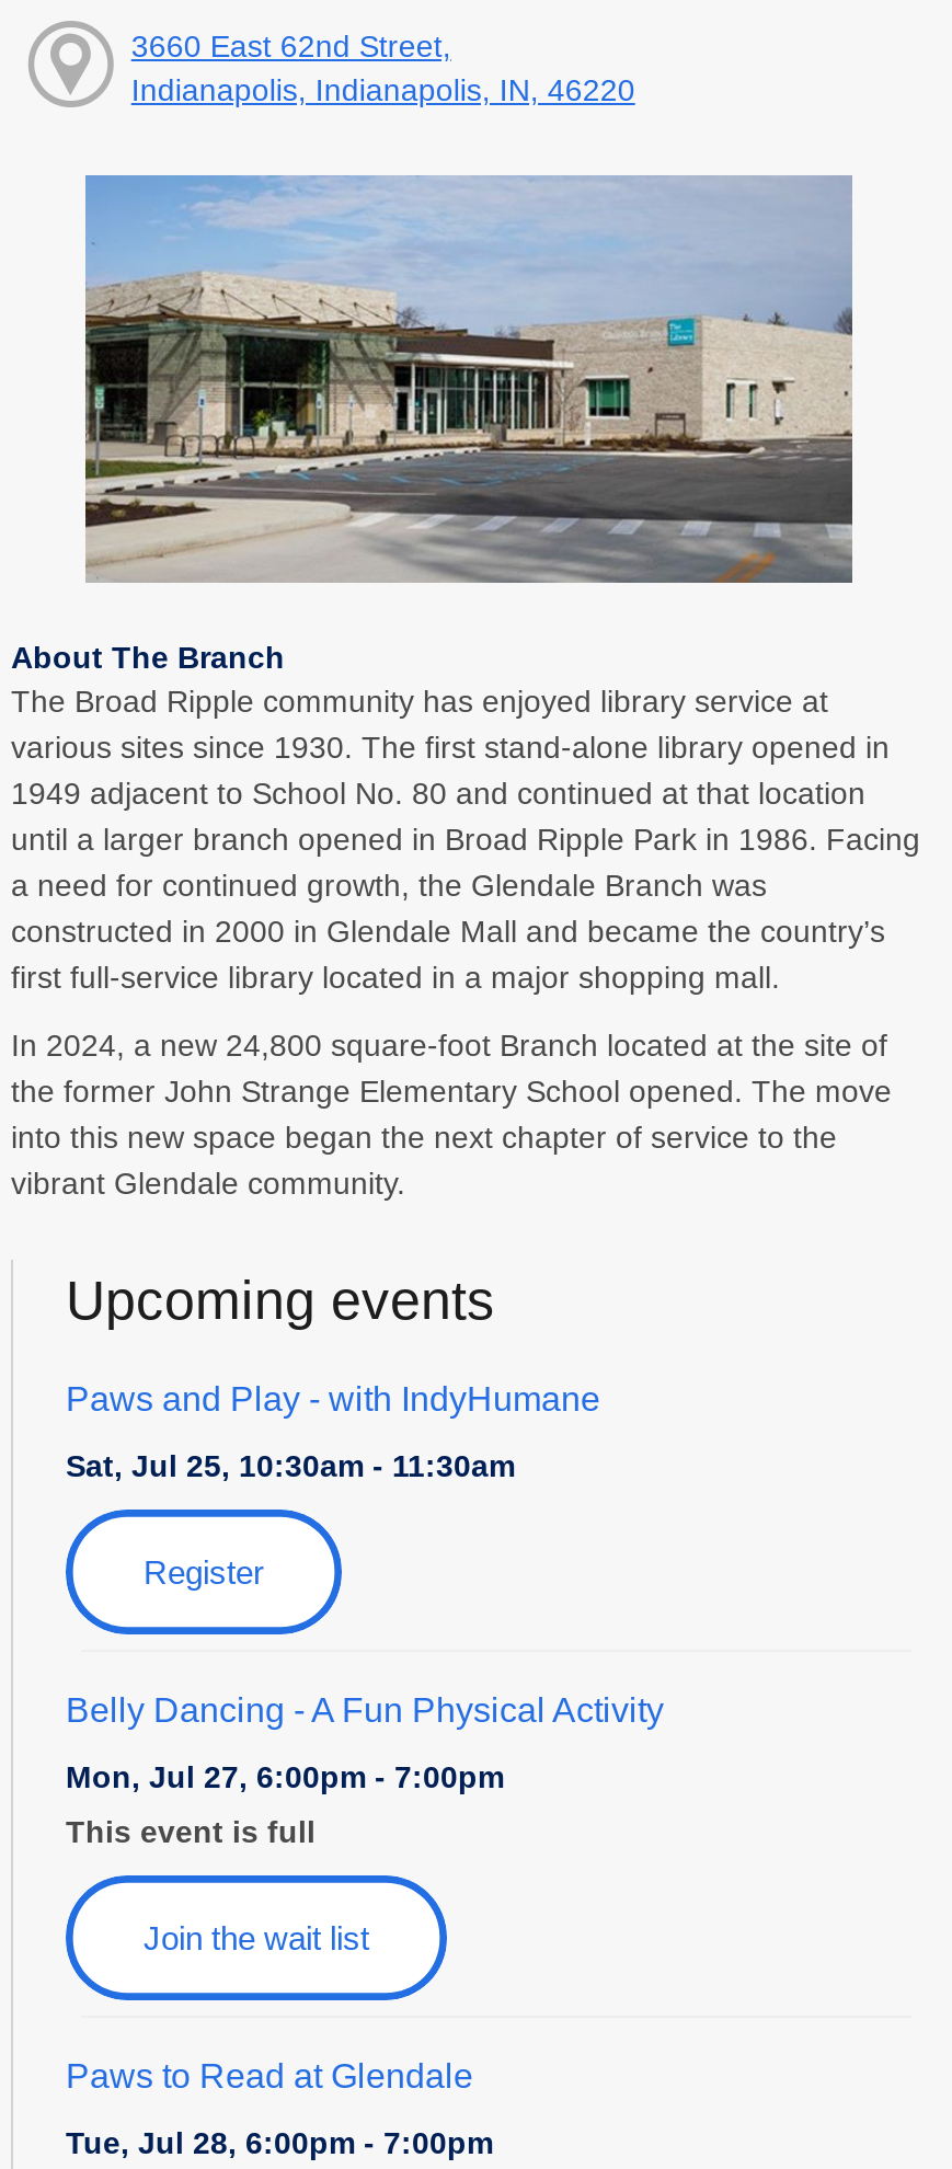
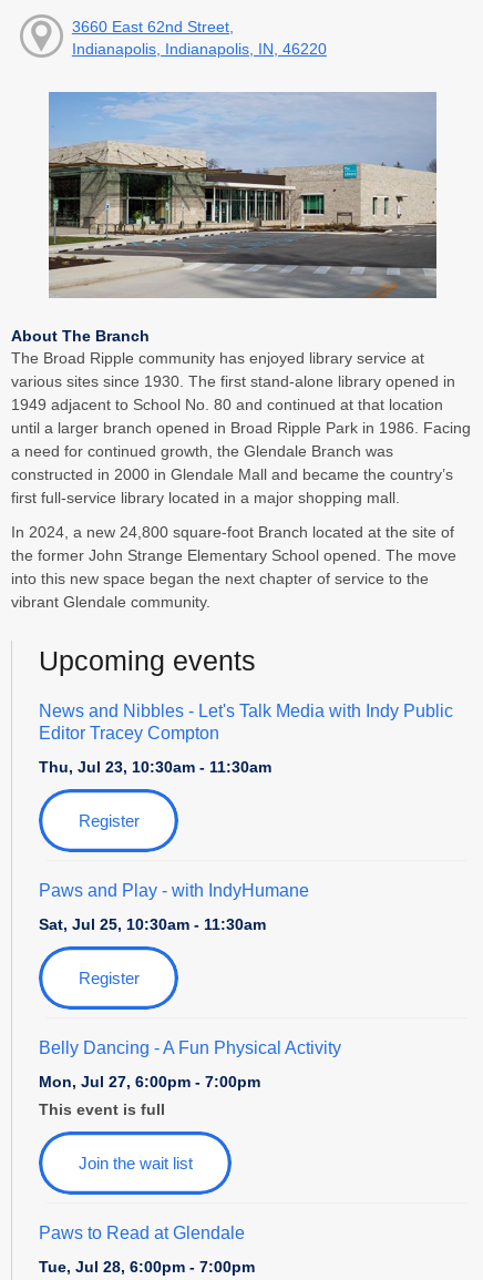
none -> [39,701,453,830] News and Nibbles - Let's Talk Media with Indy Public | Editor Tracey Compton | Thu, Jul 23, 10:30am - 11:30am | Register

